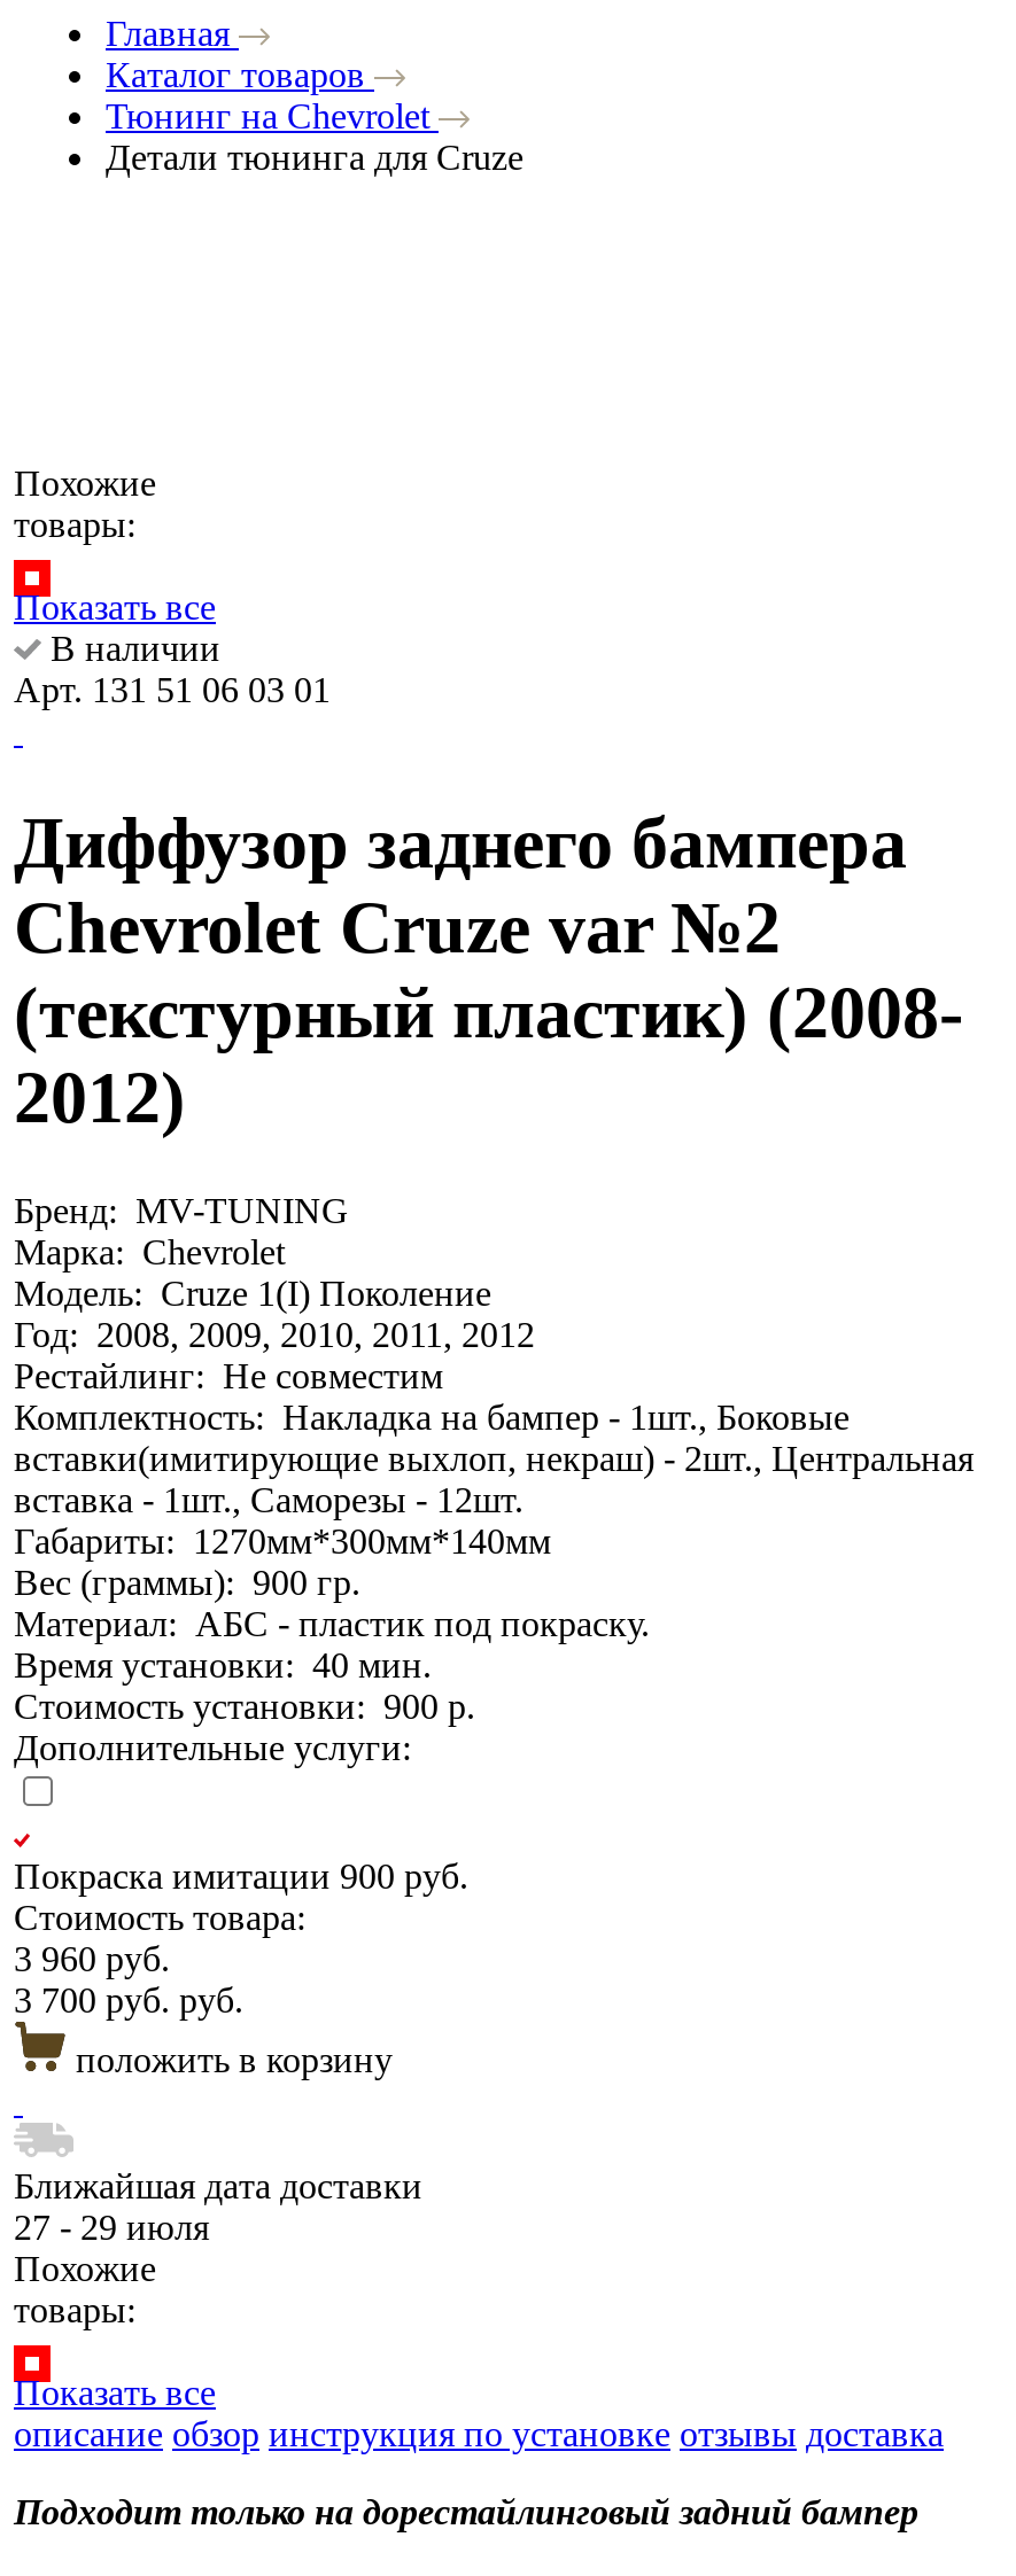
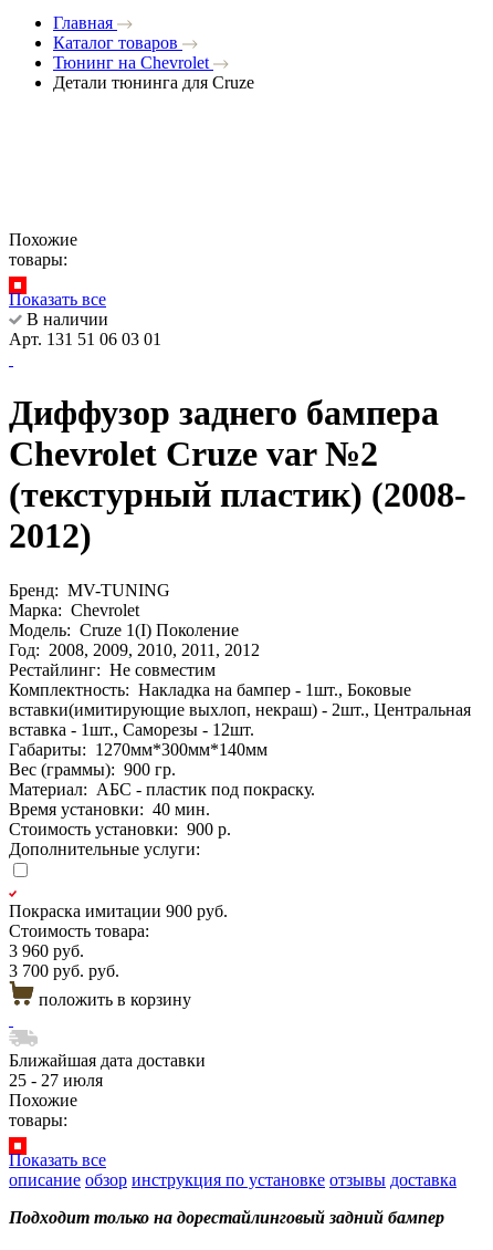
[14,2207,209,2246] 27 - 29 июля -> [9,1071,103,1089] 25 - 27 июля

